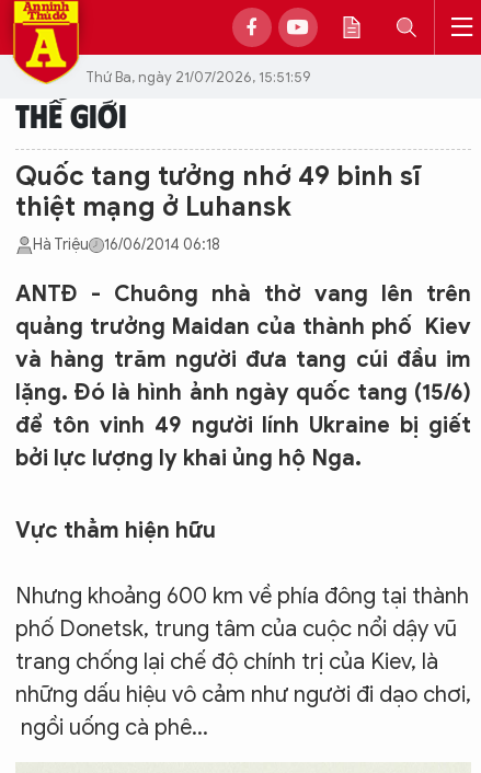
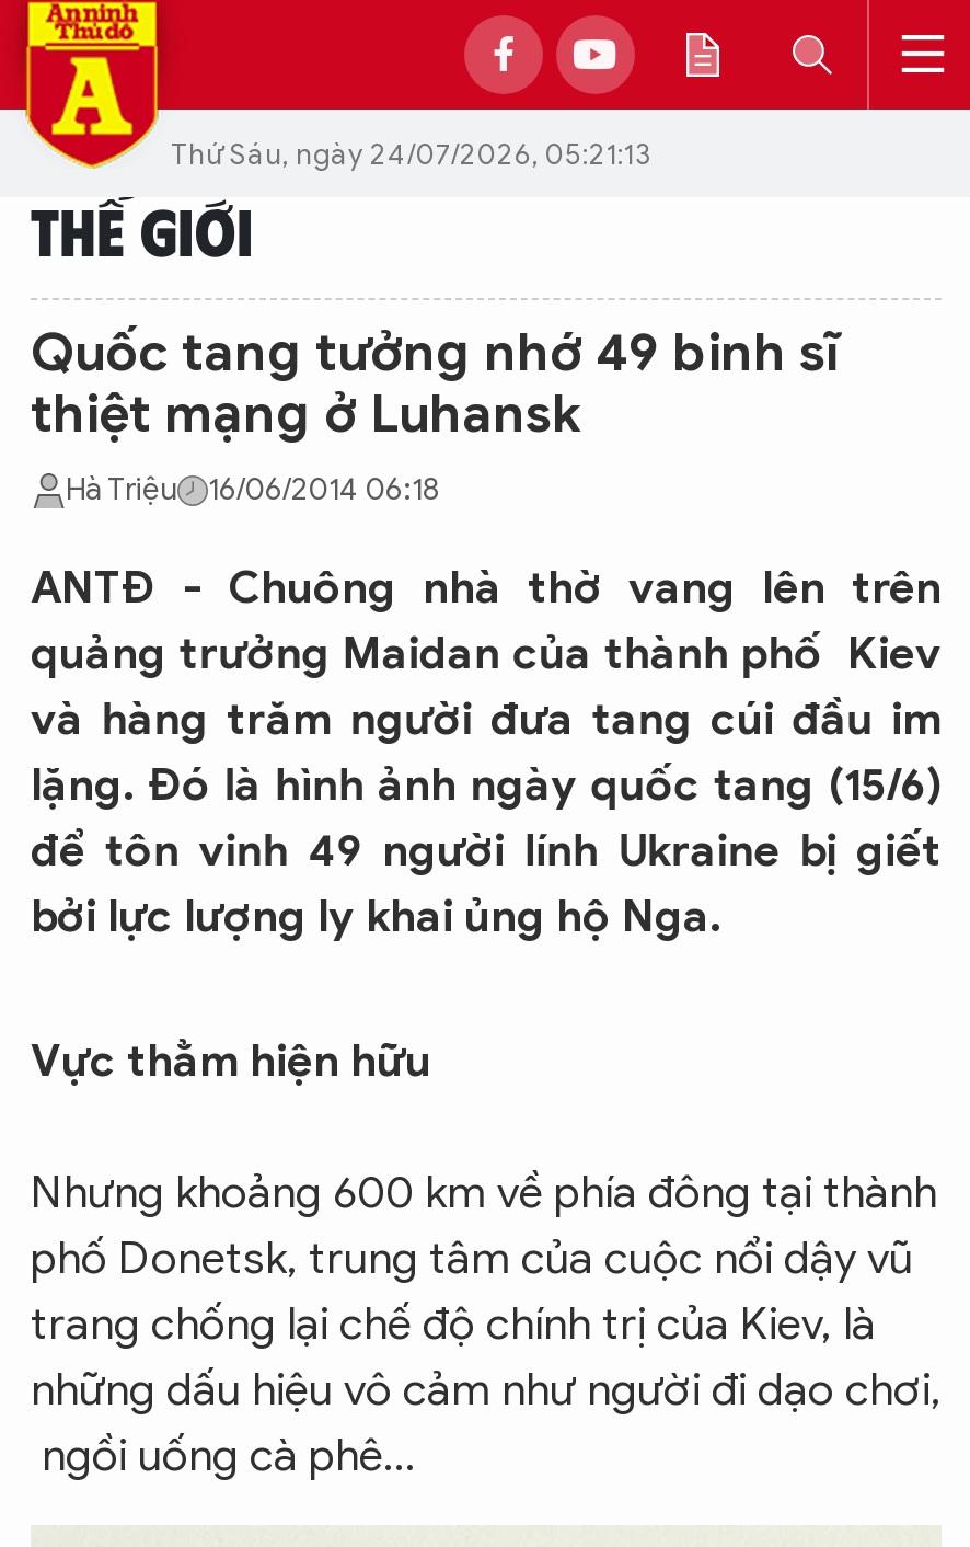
[85,67,311,86] Thứ Ba, ngày 21/07/2026, 15:51:59 -> [171,135,650,172] Thứ Sáu, ngày 24/07/2026, 05:21:13

